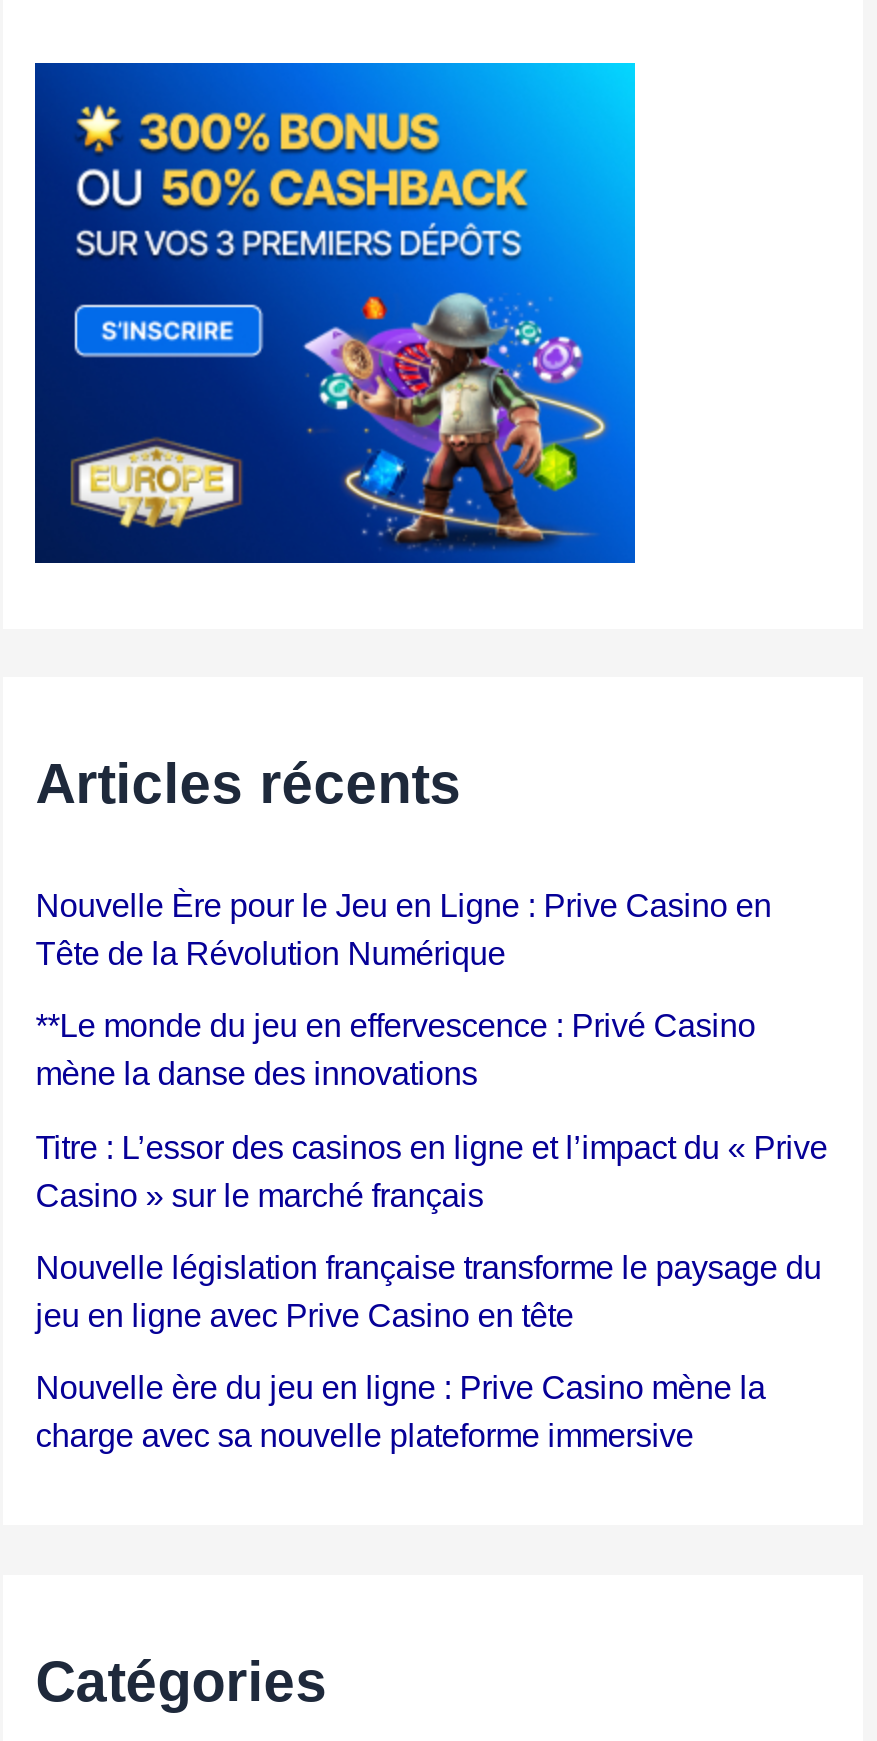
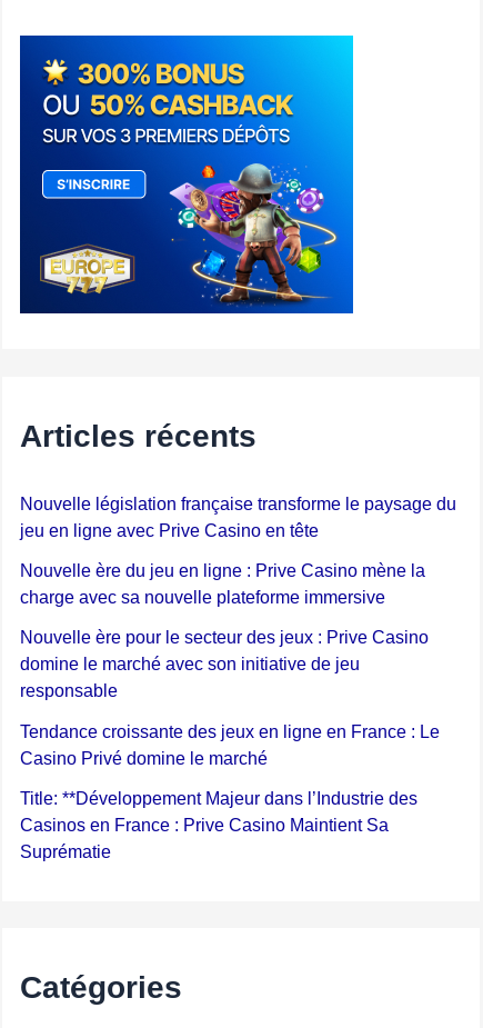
[36,888,828,1213] Nouvelle Ère pour le Jeu en Ligne : Prive Casino en | Tête de la Révolution Numérique | **Le monde du jeu en effervescence : Privé Casino | mène la danse des innovations | Titre : L’essor des casinos en ligne et l’impact du « Prive | Casino » sur le marché français -> none
moved [36,1249,822,1454] -> [20,493,457,607]: Nouvelle législation française transforme le paysage du | jeu en ligne avec Prive Casino en tête | Nouvelle ère du jeu en ligne : Prive Casino mène la | charge avec sa nouvelle plateforme immersive
none -> [20,627,440,861] Nouvelle ère pour le secteur des jeux : Prive Casino | domine le marché avec son initiative de jeu | responsable | Tendance croissante des jeux en ligne en France : Le | Casino Privé domine le marché | Title: **Développement Majeur dans l’Industrie des | Casinos en France : Prive Casino Maintient Sa | Suprématie

